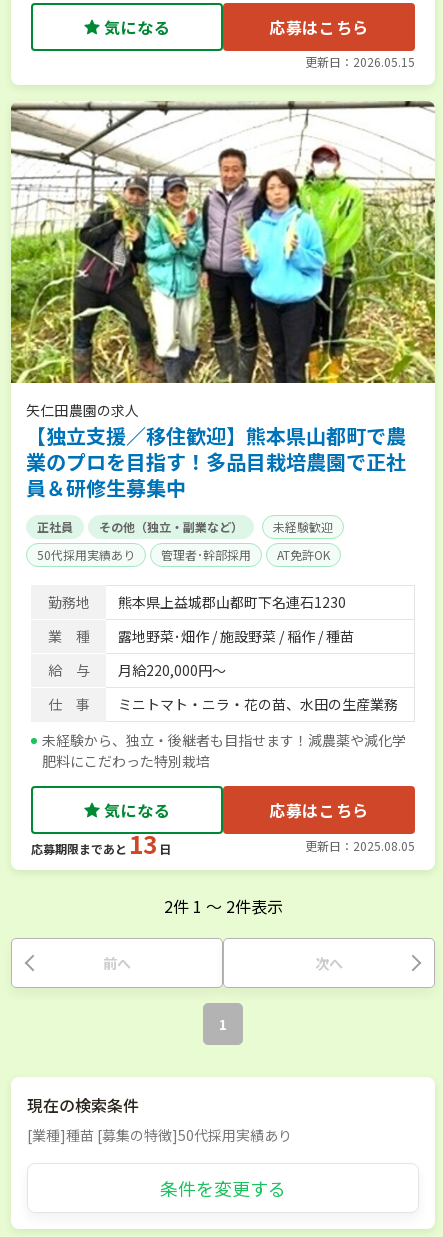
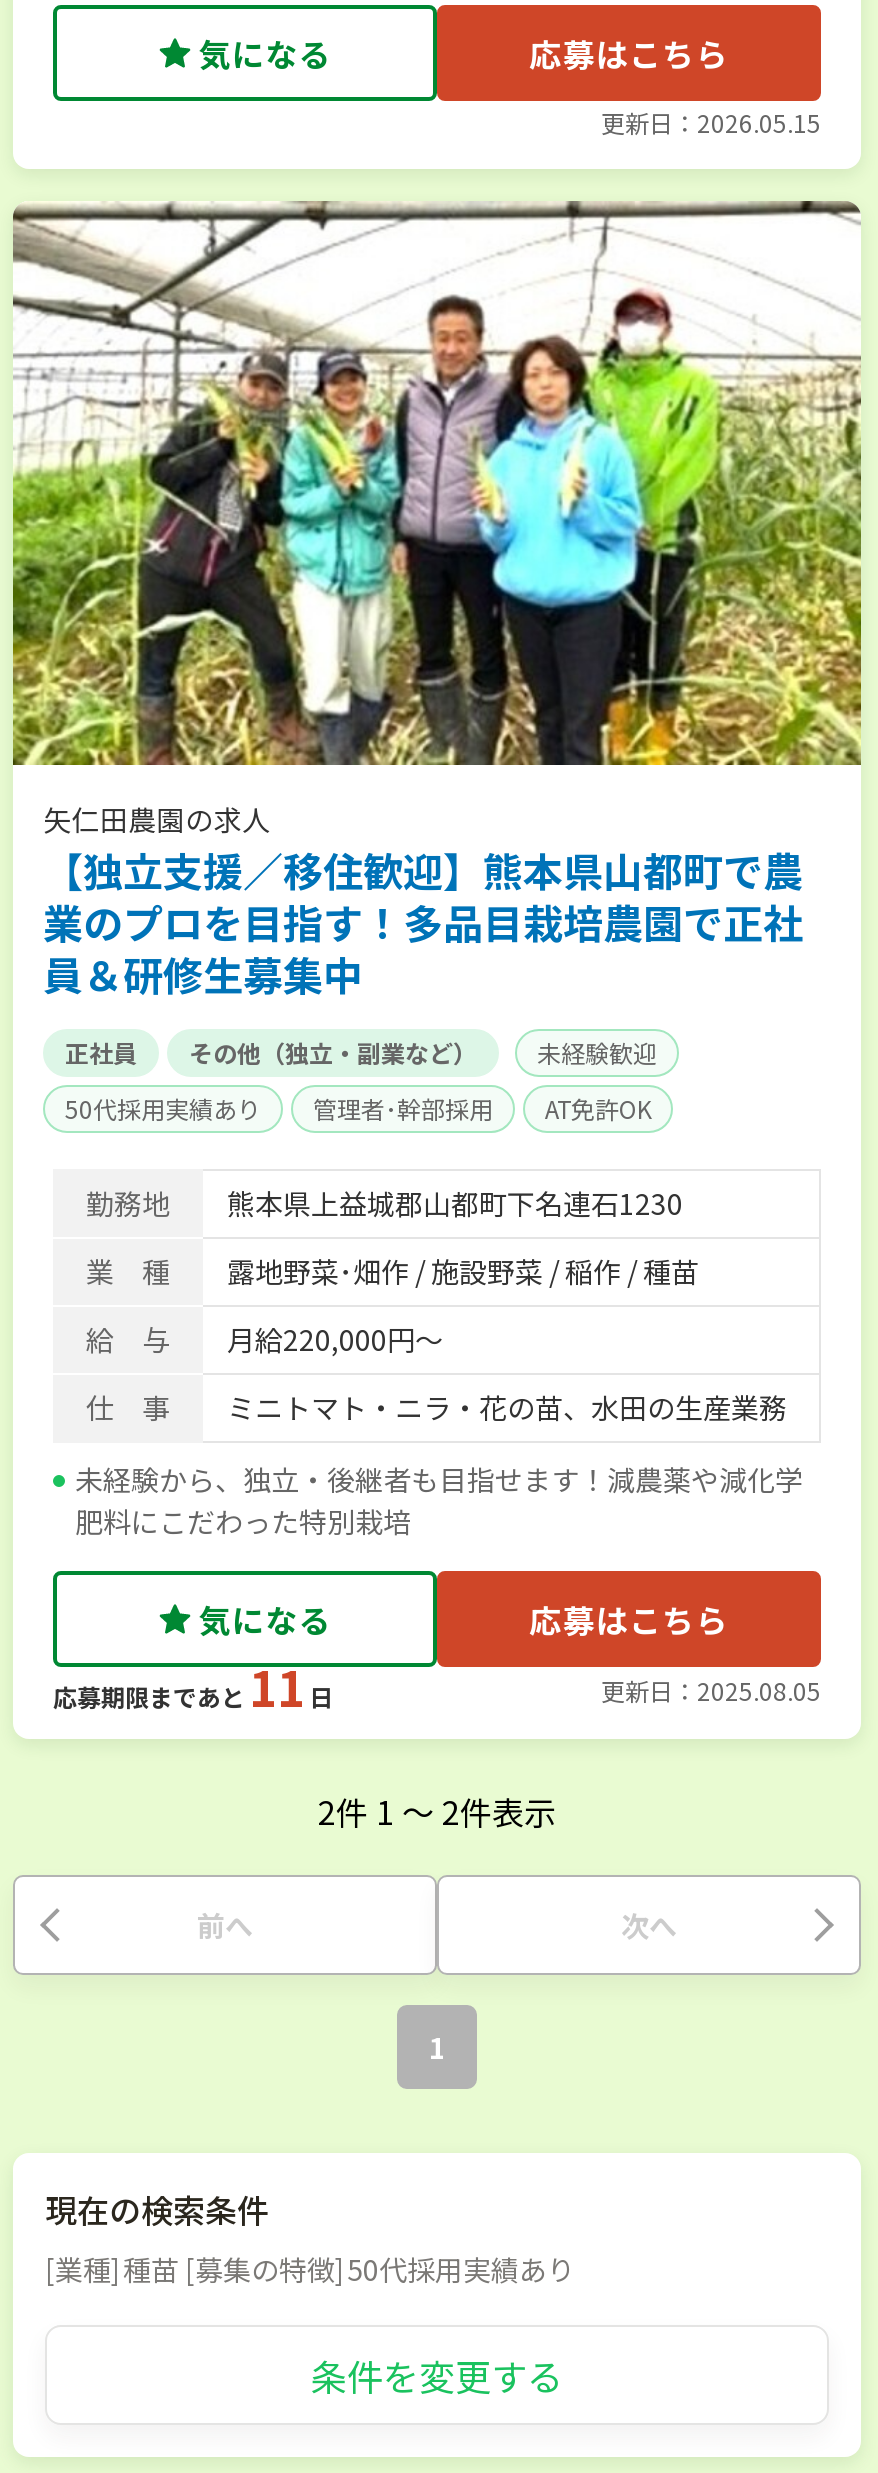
[31,826,171,861] 応募期限まであと 13 日 -> [53,1652,333,1722] 応募期限まであと 11 日

